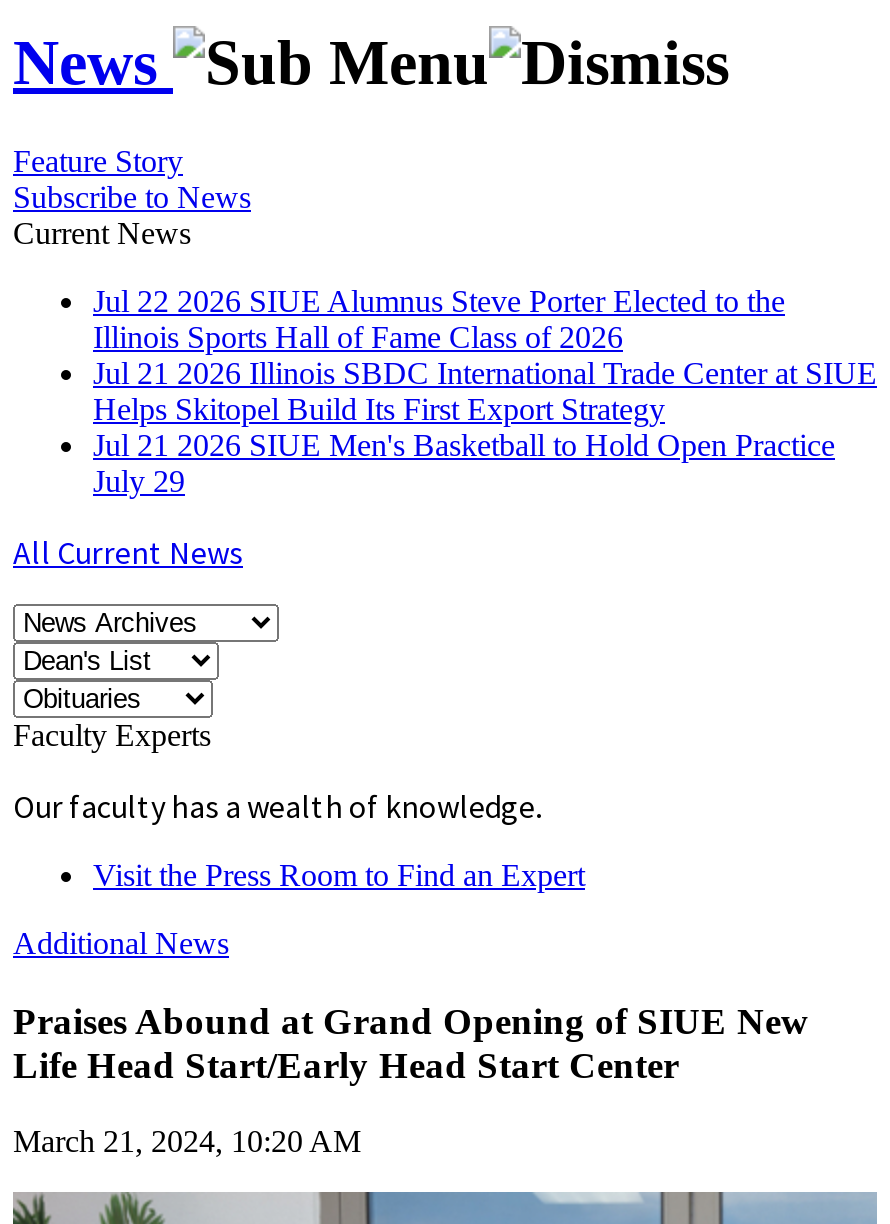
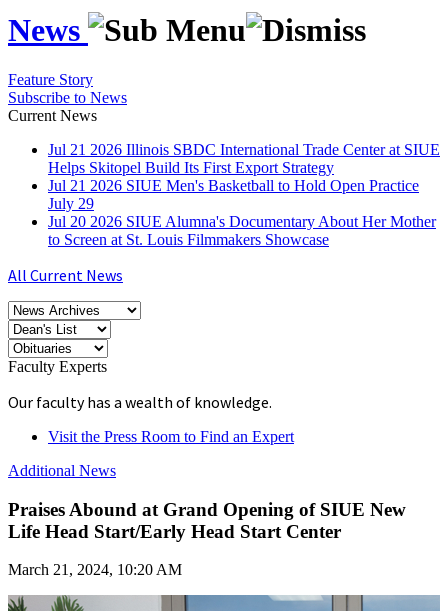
[93,284,785,354] Jul 22 2026 SIUE Alumnus Steve Porter Elected to the | Illinois Sports Hall of Fame Class of 2026 -> none
moved [93,356,877,498] -> [48,141,440,212]: Jul 21 2026 Illinois SBDC International Trade Center at SIUE | Helps Skitopel Build Its First Export Strategy | Jul 21 2026 SIUE Men's Basketball to Hold Open Practice | July 29
none -> [48,213,436,248] Jul 20 2026 SIUE Alumna's Documentary About Her Mother | to Screen at St. Louis Filmmakers Showcase

